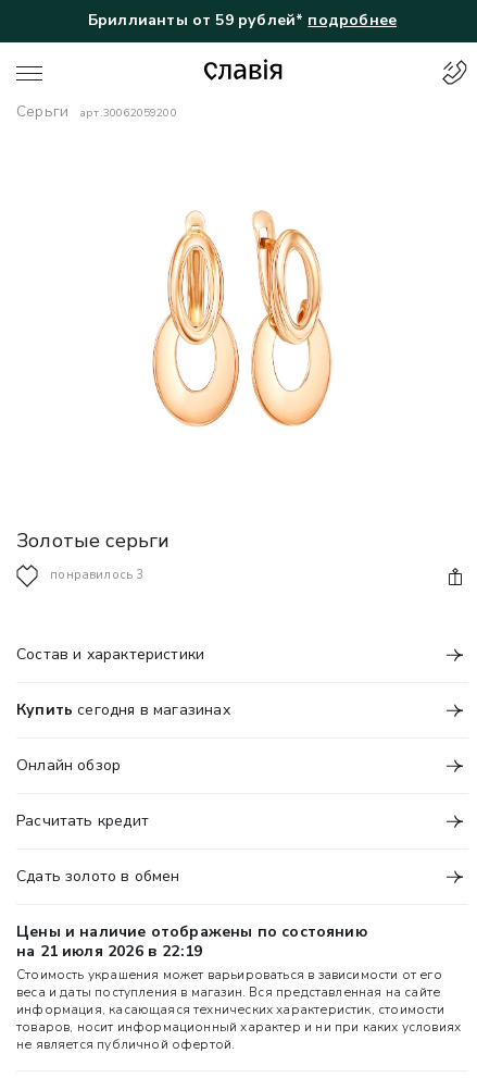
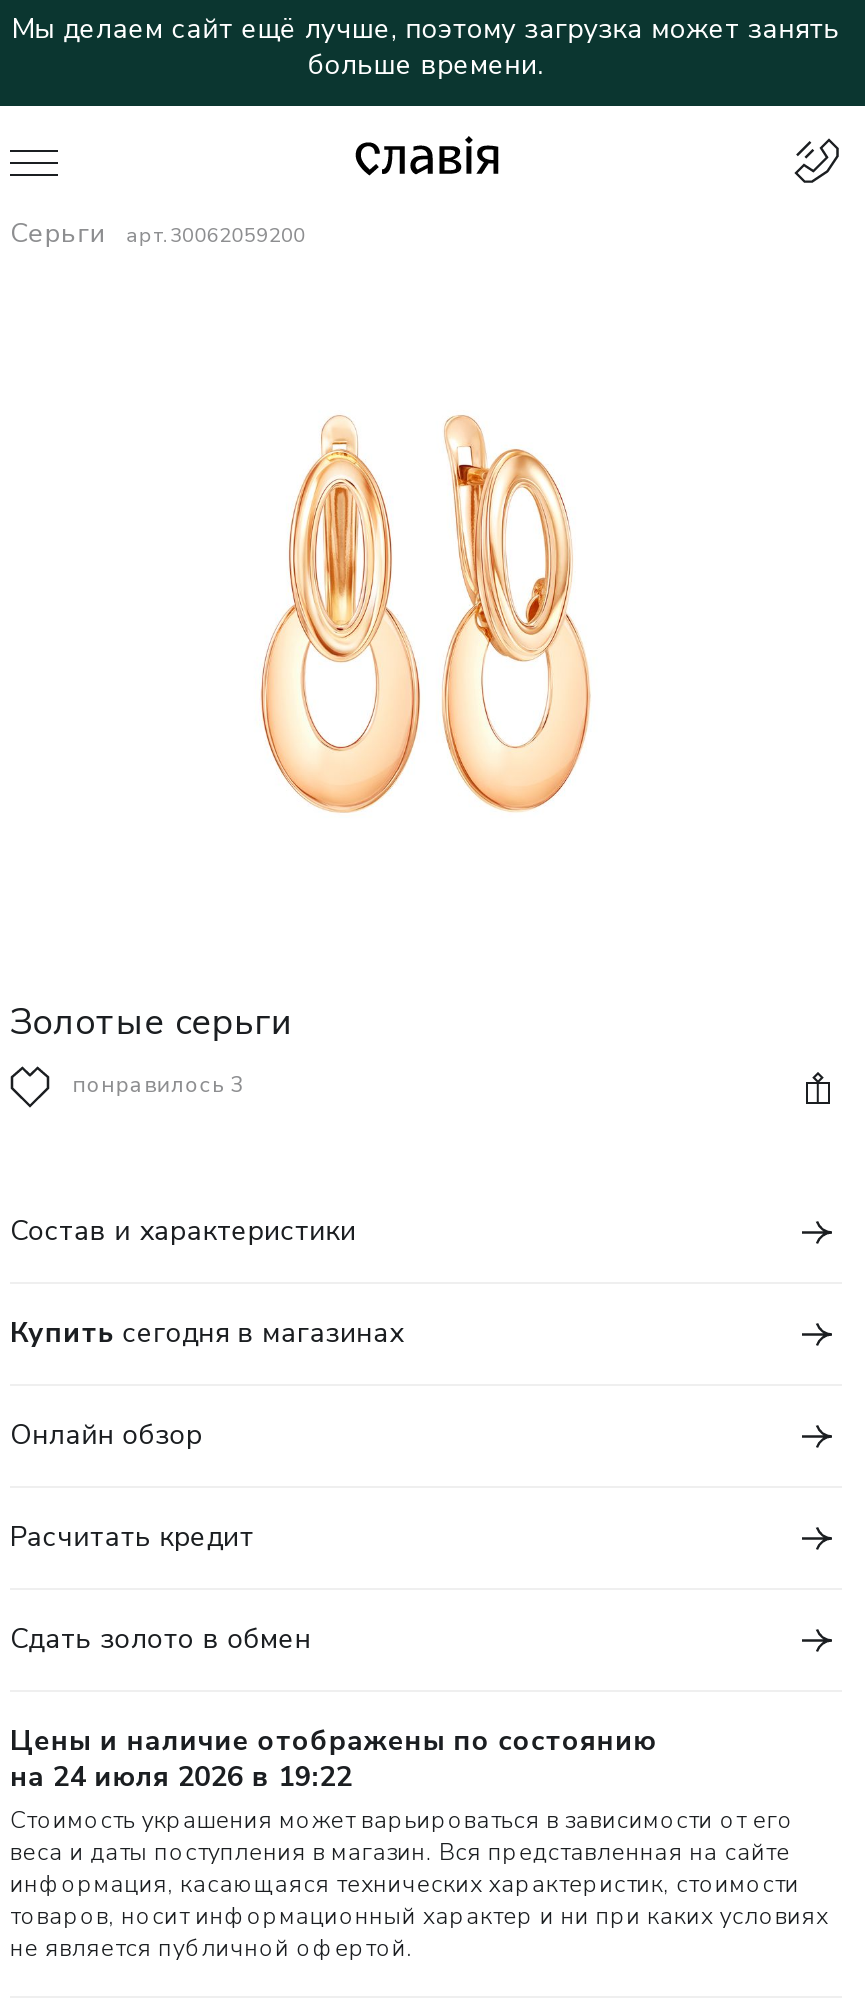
[88,10,397,31] Бриллианты от 59 рублей* подробнее -> [12,10,840,84] Мы делаем сайт ещё лучше, поэтому загрузка может занять | больше времени.
[16,941,202,962] на 21 июля 2026 в 22:19 -> [10,1759,352,1797] на 24 июля 2026 в 19:22

